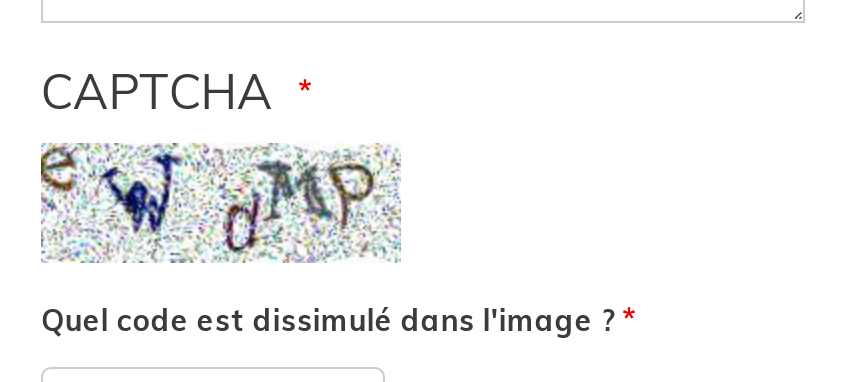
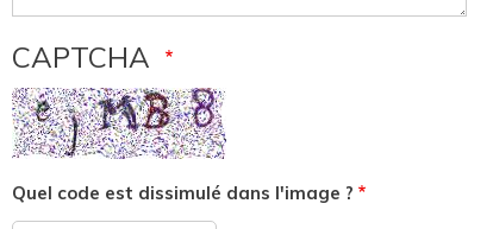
[39,143,403,265] [image] -> [12,87,226,159] [image]

